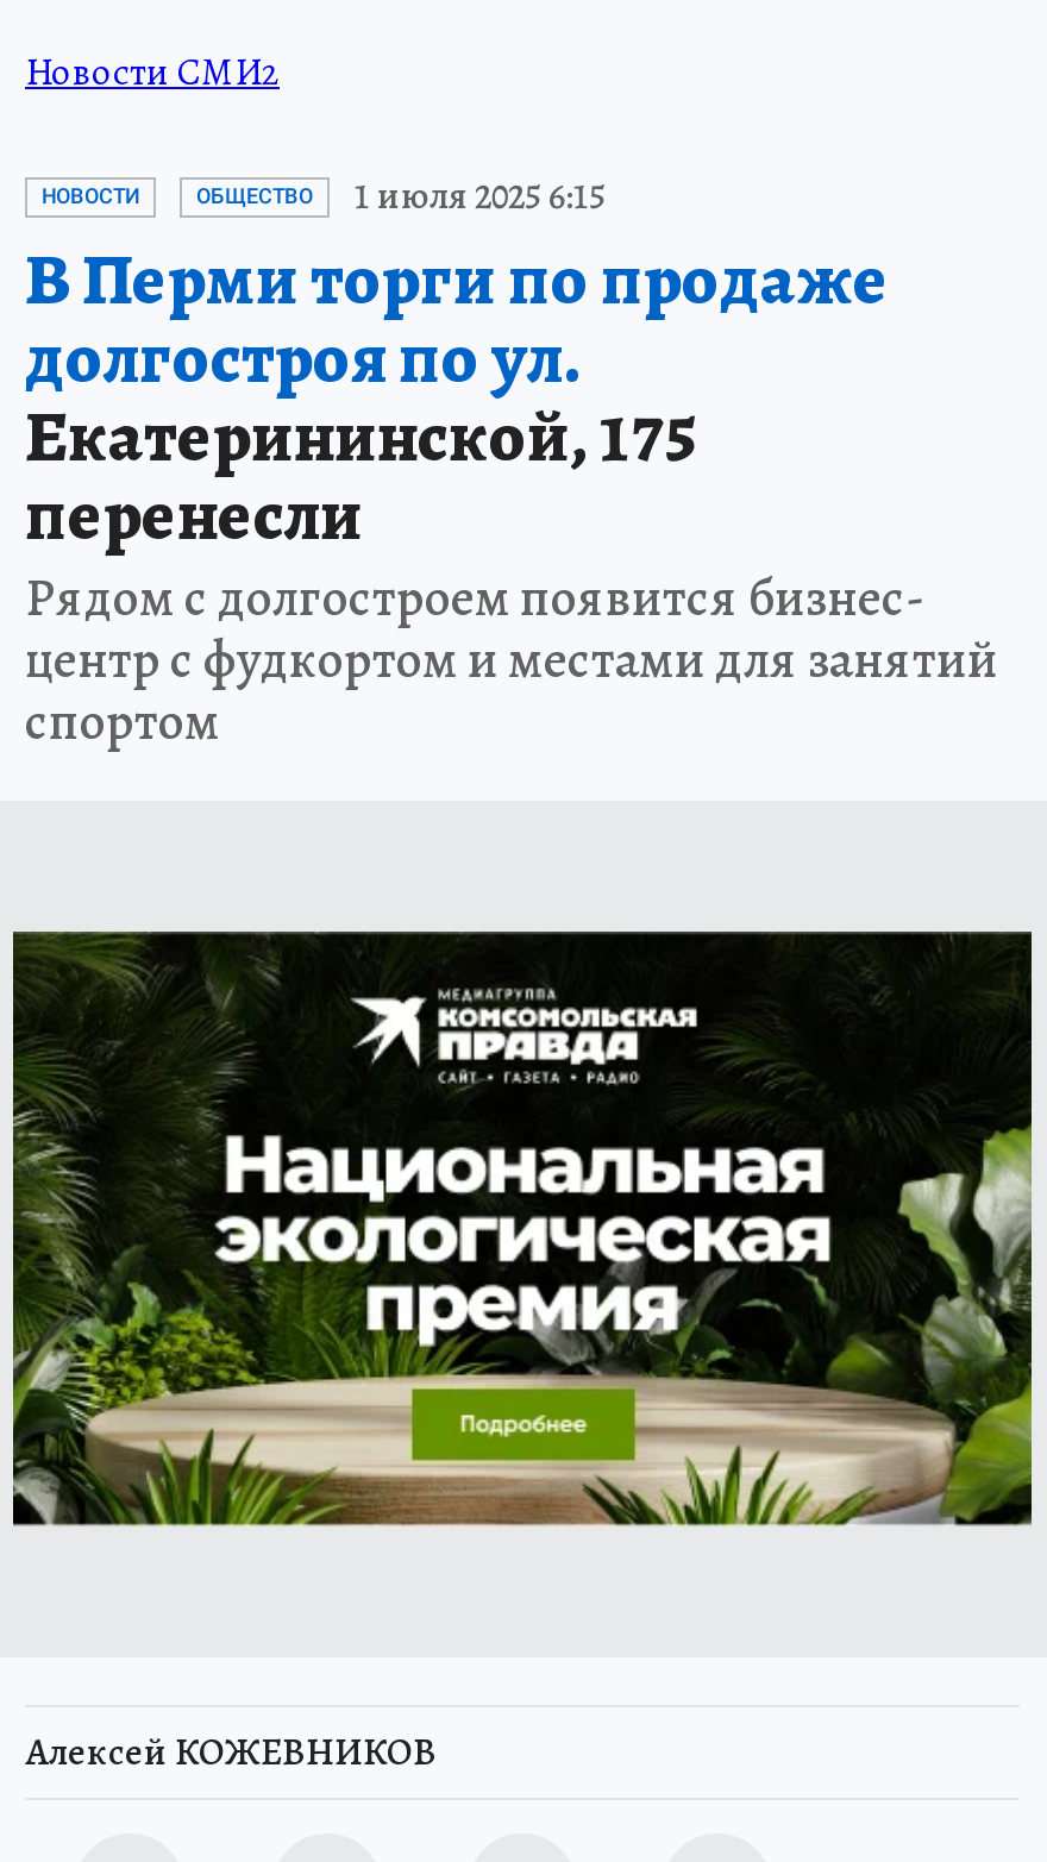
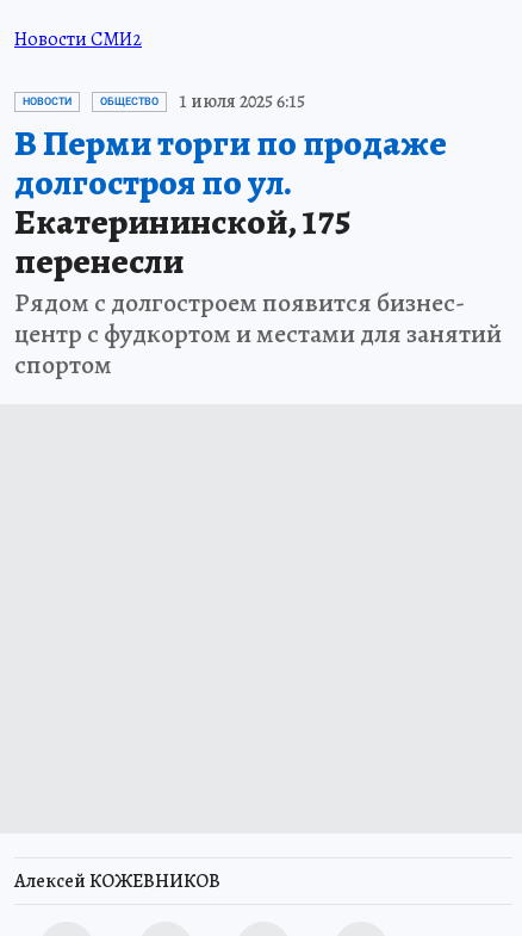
[11,929,1034,1529] [image] -> none

